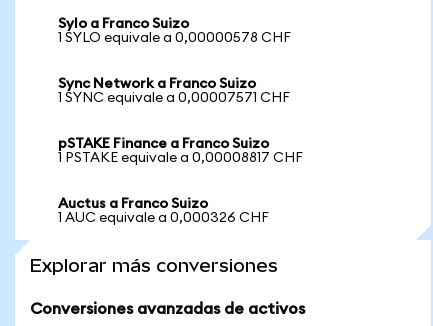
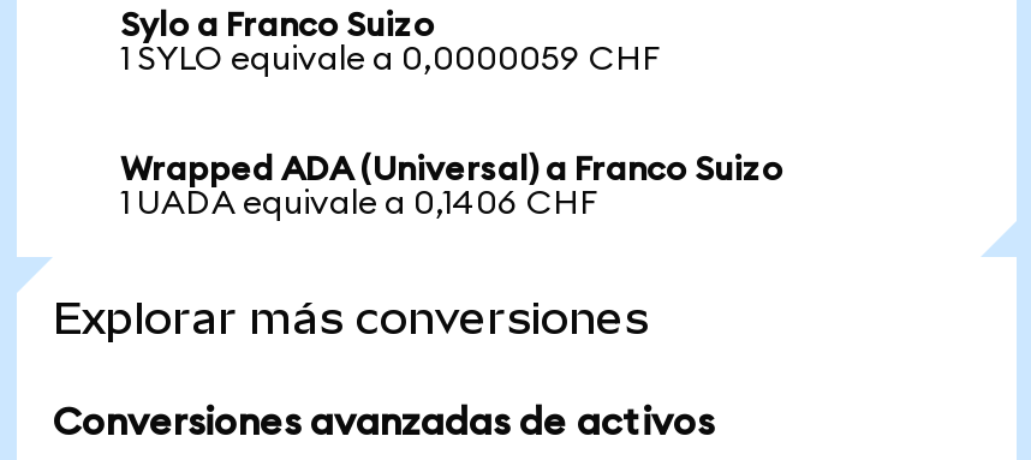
[58,31,303,225] 1 SYLO equivale a 0,00000578 CHF | Sync Network a Franco Suizo | 1 SYNC equivale a 0,00007571 CHF | pSTAKE Finance a Franco Suizo | 1 PSTAKE equivale a 0,00008817 CHF | Auctus a Franco Suizo | 1 AUC equivale a 0,000326 CHF -> [120,43,783,221] 1 SYLO equivale a 0,0000059 CHF | Wrapped ADA (Universal) a Franco Suizo | 1 UADA equivale a 0,1406 CHF

